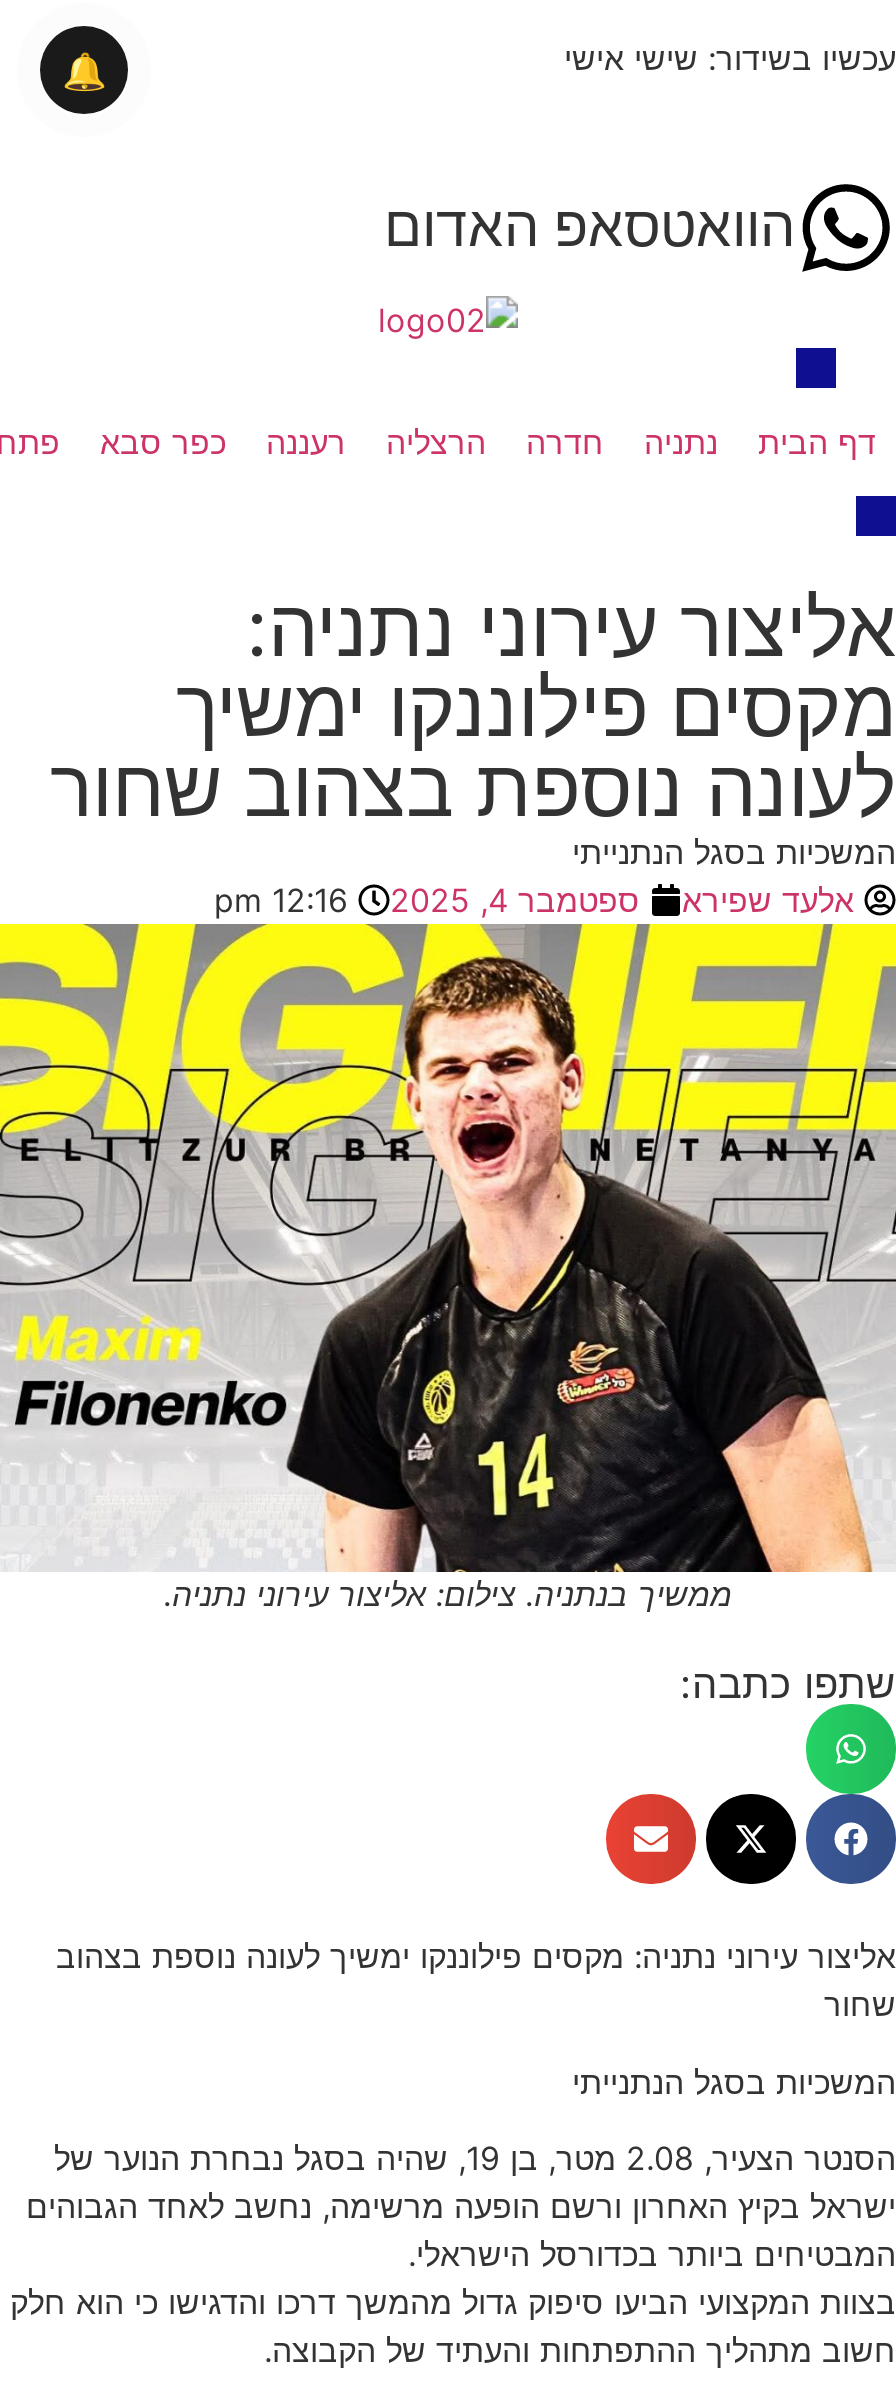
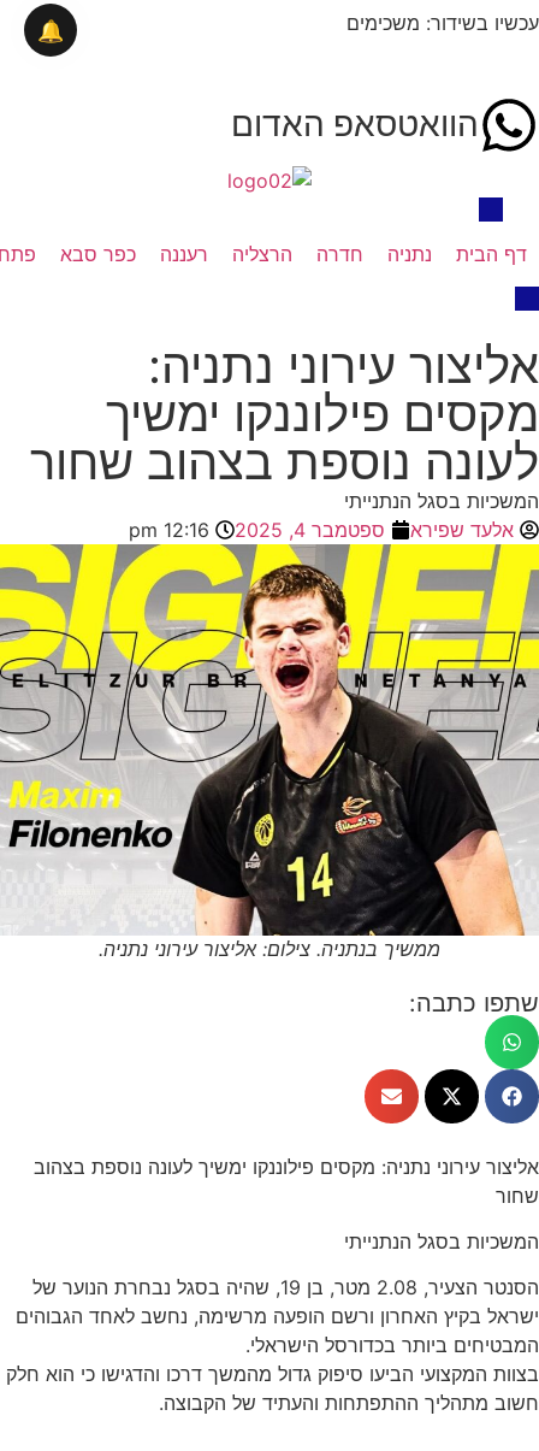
[564,38,896,78] עכשיו בשידור: שישי אישי -> [346,11,539,35] עכשיו בשידור: משכימים

